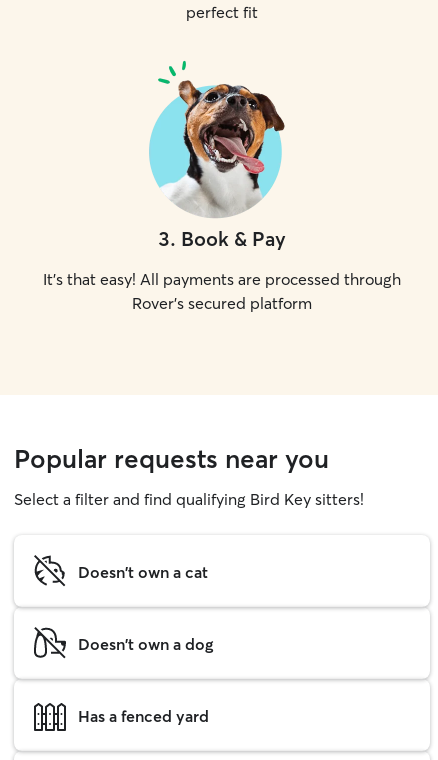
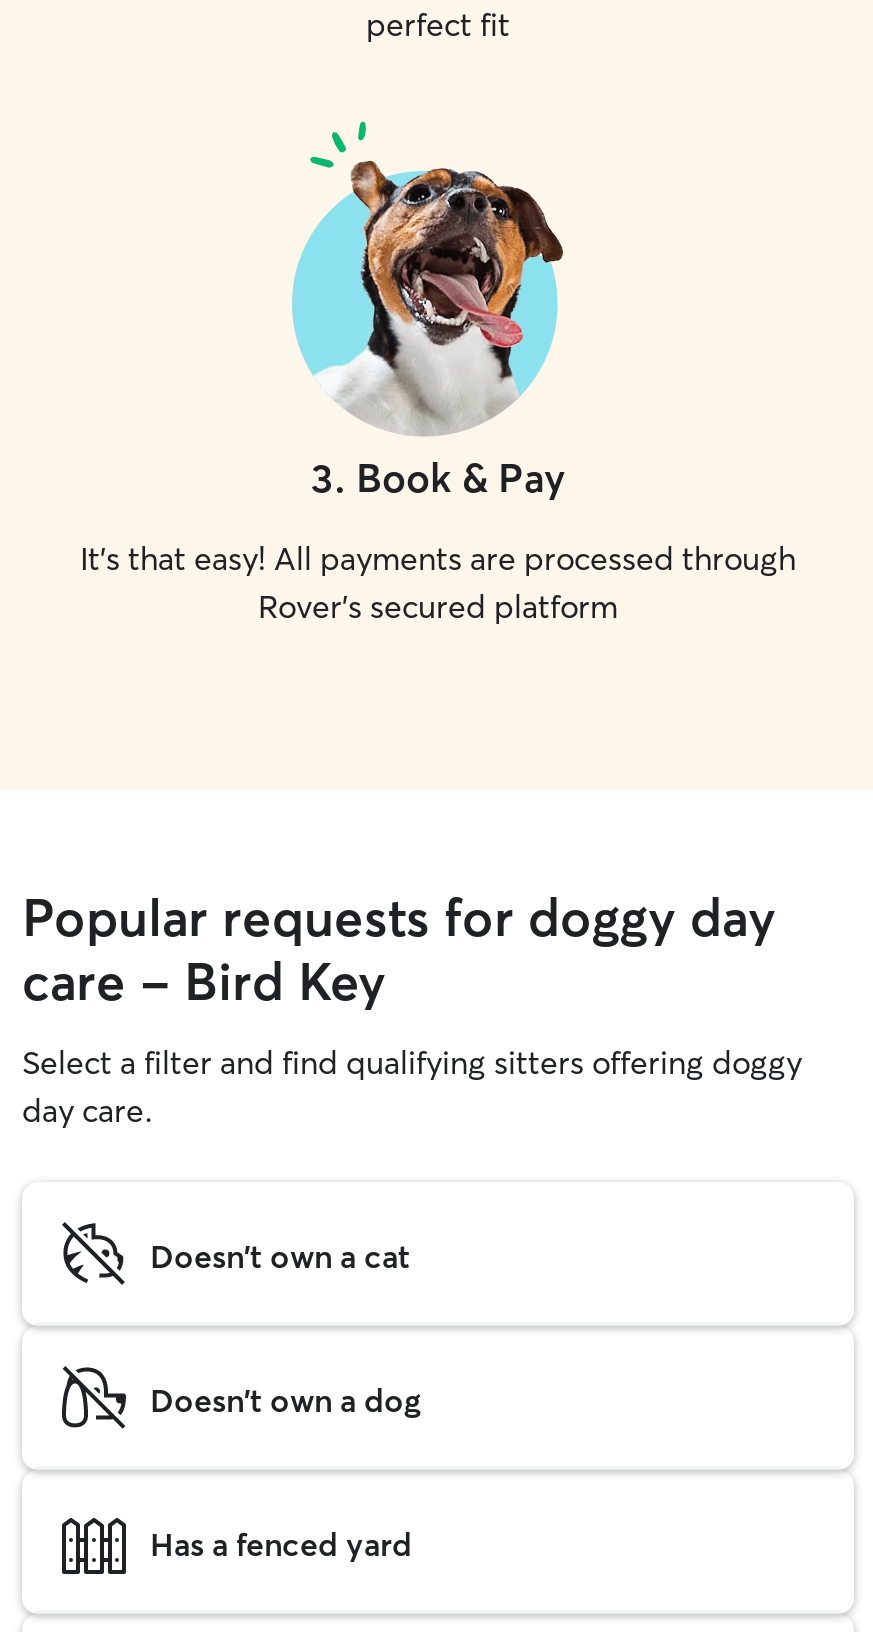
[14,443,364,509] Popular requests near you | Select a filter and find qualifying Bird Key sitters! -> [22,886,802,1130] Popular requests for doggy day | care - Bird Key | Select a filter and find qualifying sitters offering doggy | day care.

